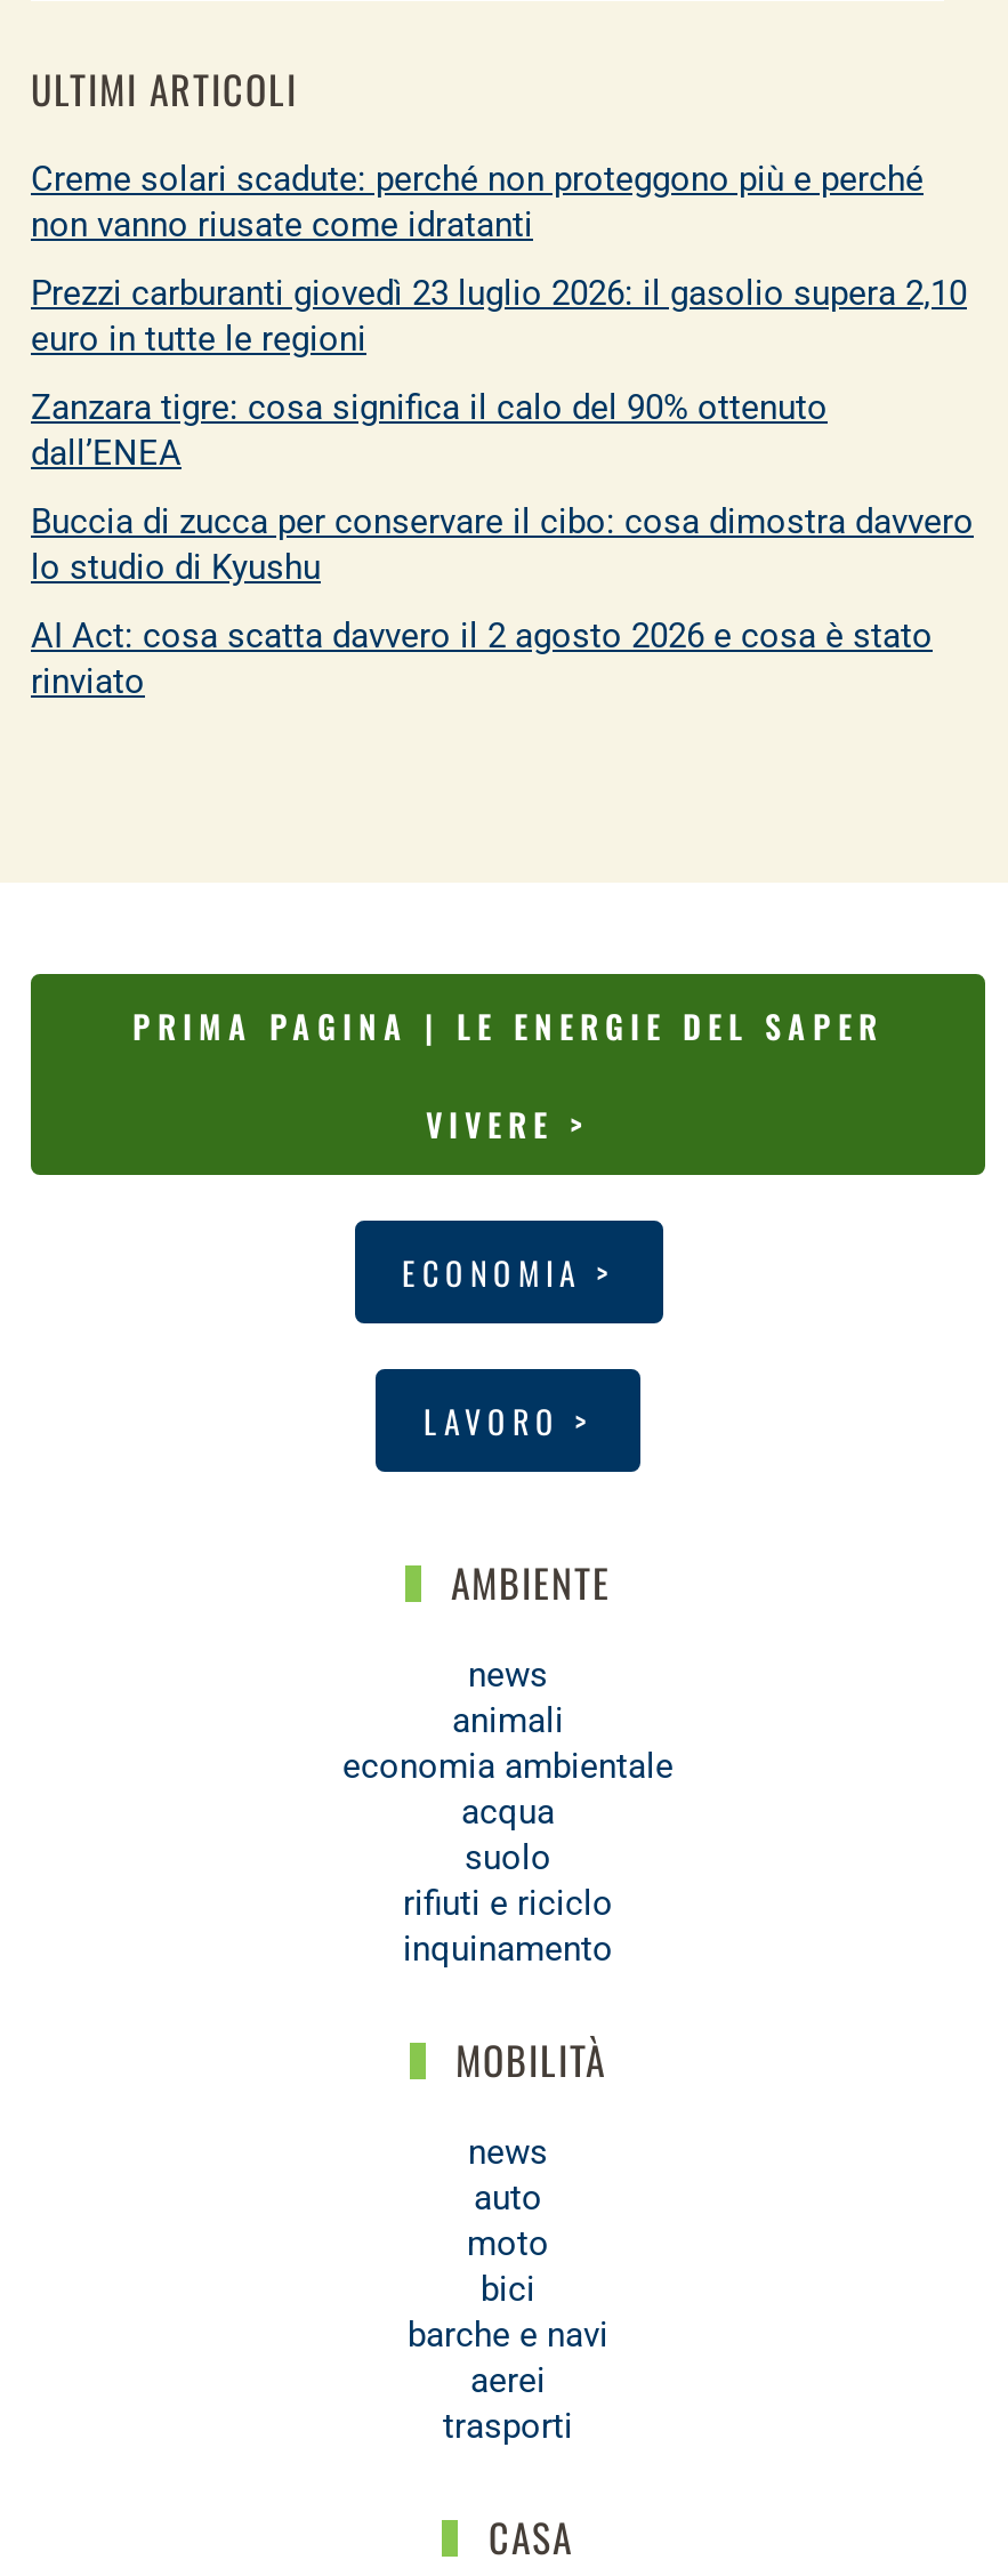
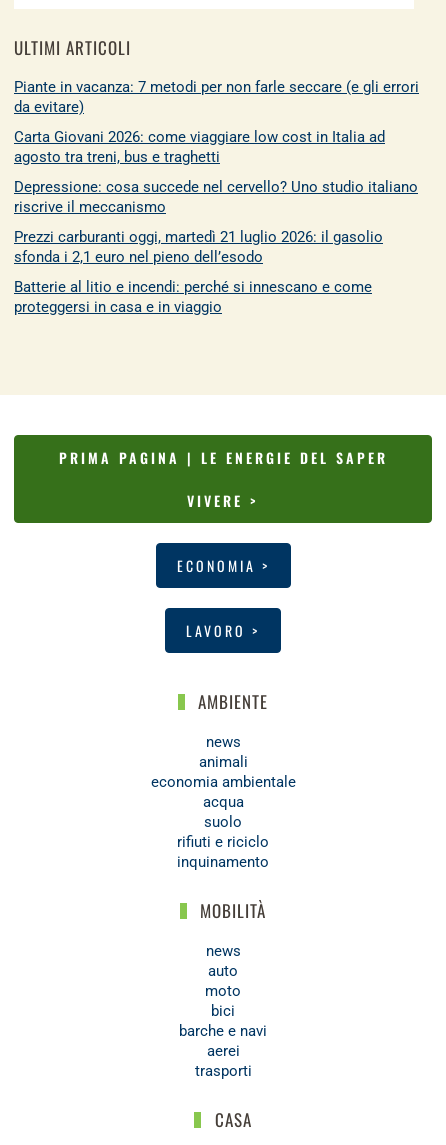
[31,159,924,245] Creme solari scadute: perché non proteggono più e perché | non vanno riusate come idratanti -> [14,78,419,116] Piante in vacanza: 7 metodi per non farle seccare (e gli errori | da evitare)
[31,273,967,360] Prezzi carburanti giovedì 23 luglio 2026: il gasolio supera 2,10 | euro in tutte le regioni -> [14,128,385,166] Carta Giovani 2026: come viaggiare low cost in Italia ad | agosto tra treni, bus e traghetti
[31,387,828,474] Zanzara tigre: cosa significa il calo del 90% ottenuto | dall’ENEA -> [14,178,418,216] Depressione: cosa succede nel cervello? Uno studio italiano | riscrive il meccanismo
[31,501,974,588] Buccia di zucca per conservare il cibo: cosa dimostra davvero | lo studio di Kyushu -> [14,228,383,266] Prezzi carburanti oggi, martedì 21 luglio 2026: il gasolio | sfonda i 2,1 euro nel pieno dell’esodo
[31,615,933,702] AI Act: cosa scatta davvero il 2 agosto 2026 e cosa è stato | rinviato -> [14,278,372,316] Batterie al litio e incendi: perché si innescano e come | proteggersi in casa e in viaggio

